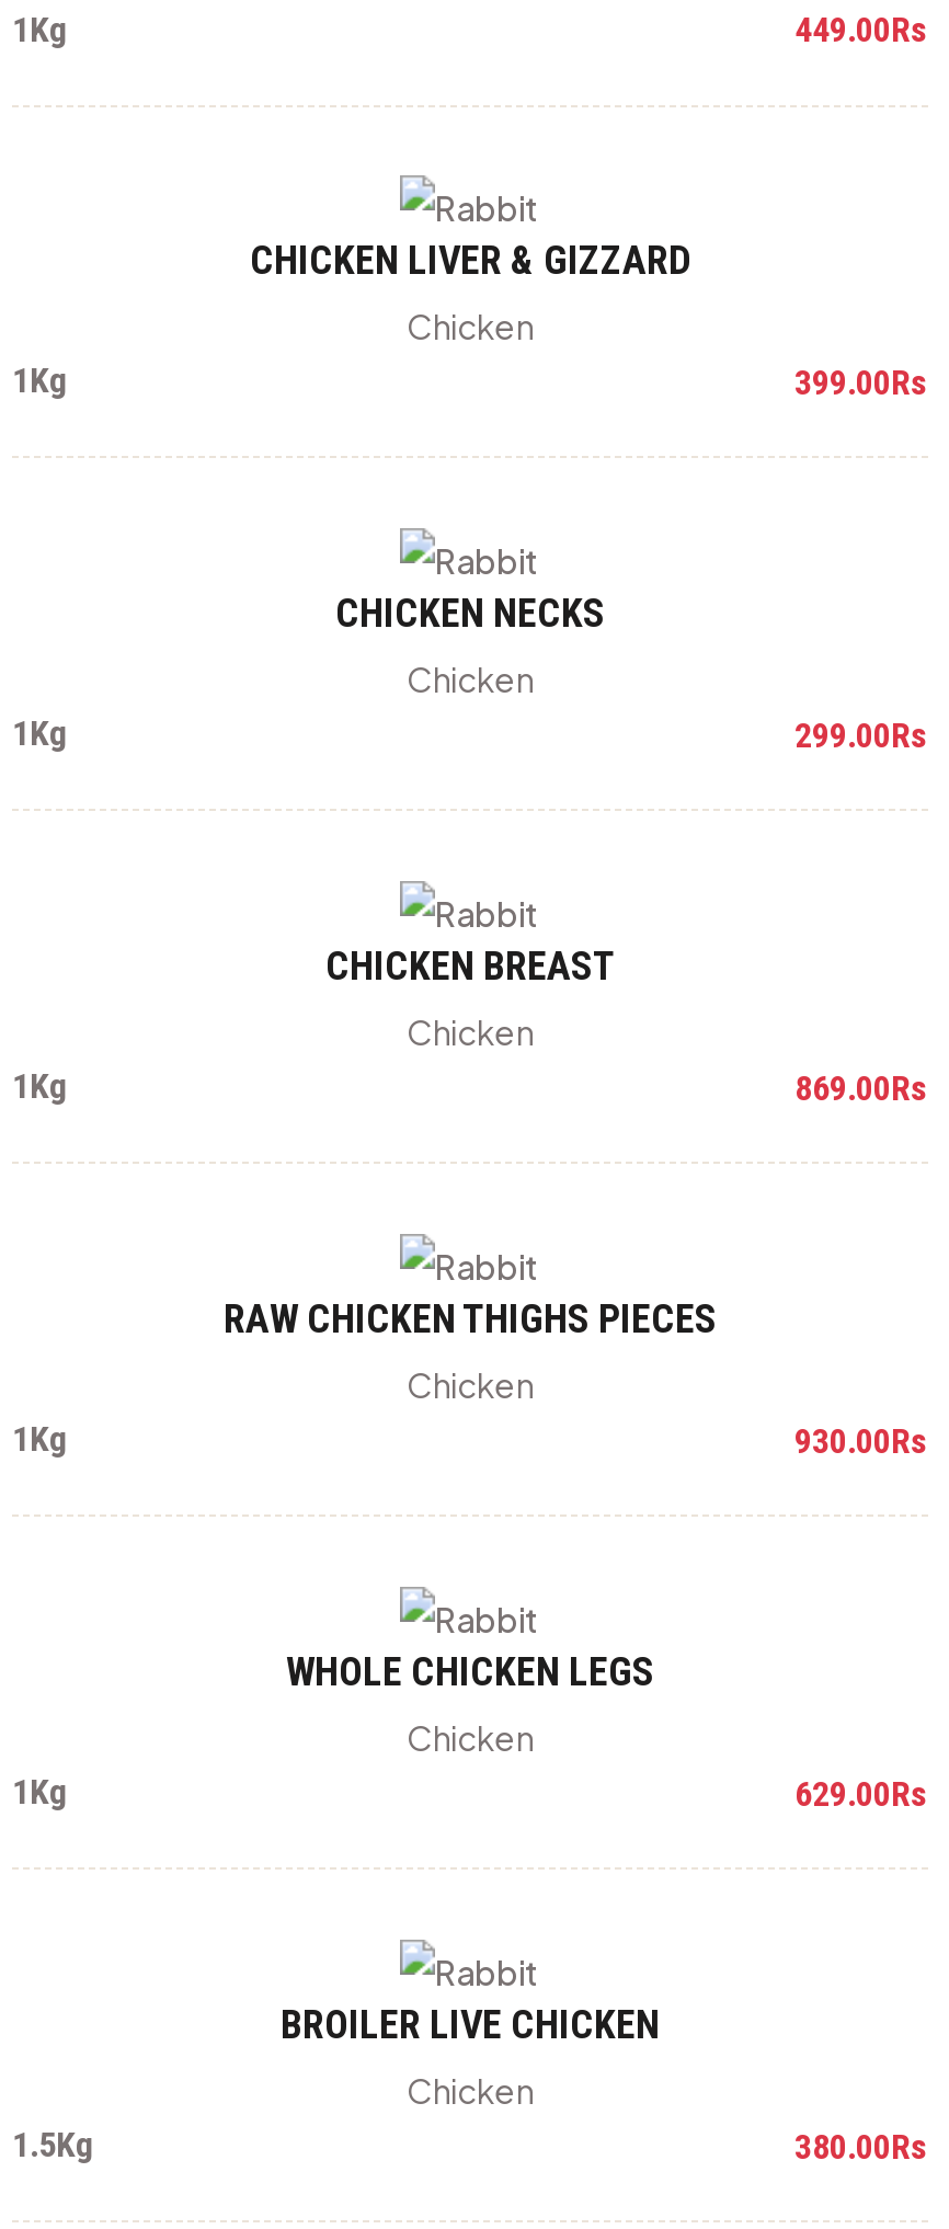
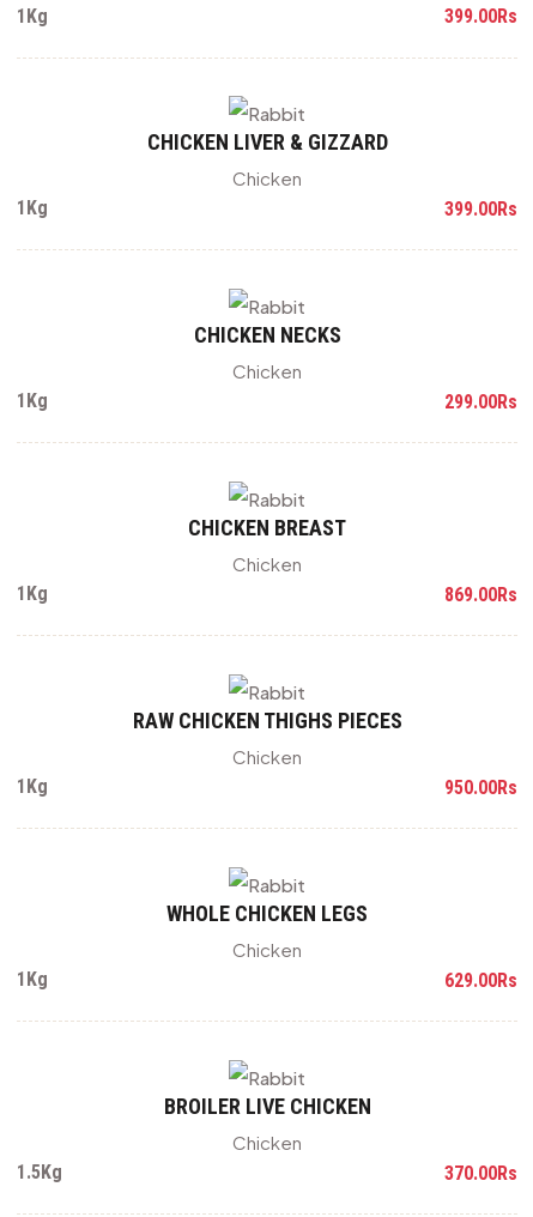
[794,9,928,50] 449.00Rs -> [444,5,517,28] 399.00Rs
[794,1420,928,1461] 930.00Rs -> [444,776,517,799] 950.00Rs
[794,2125,928,2167] 380.00Rs -> [444,1162,517,1184] 370.00Rs

